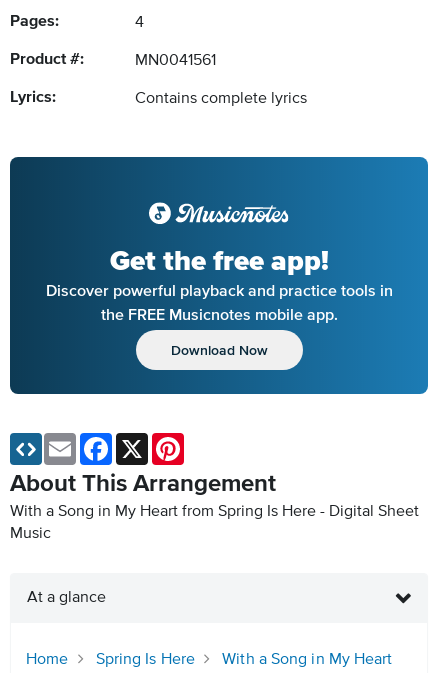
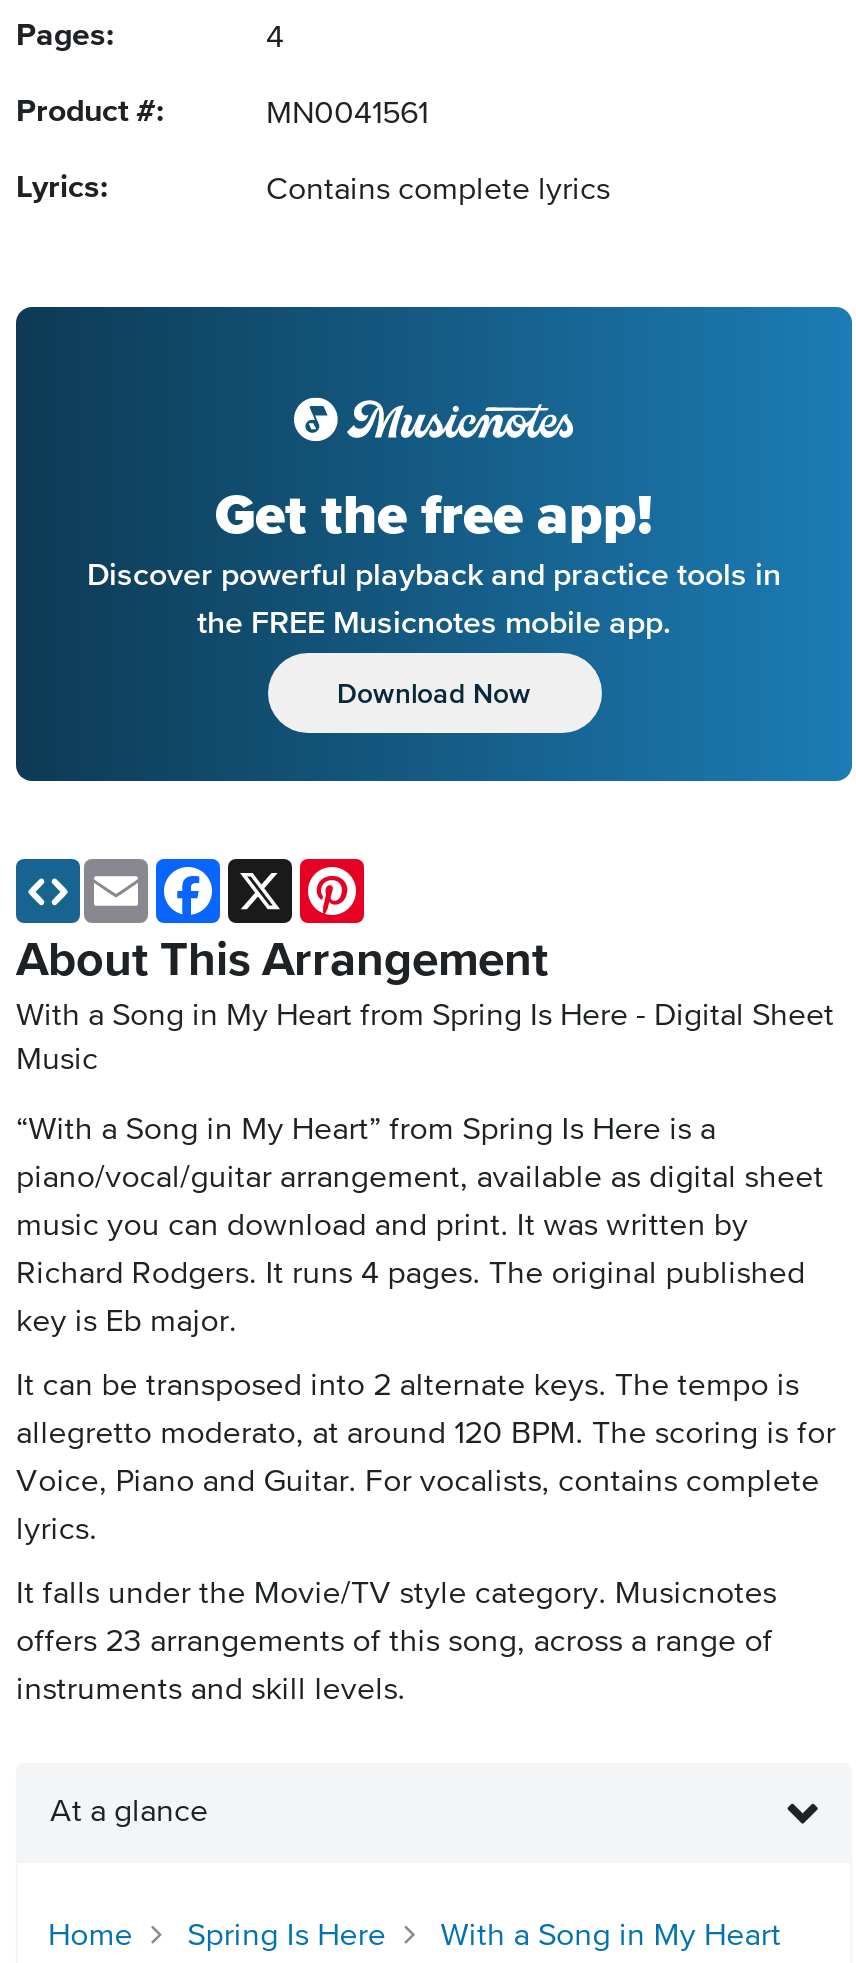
none -> [16,1116,836,1708] “With a Song in My Heart” from Spring Is Here is a | piano/vocal/guitar arrangement, available as digital sheet | music you can download and print. It was written by | Richard Rodgers. It runs 4 pages. The original published | key is Eb major. | It can be transposed into 2 alternate keys. The tempo is | allegretto moderato, at around 120 BPM. The scoring is for | Voice, Piano and Guitar. For vocalists, contains complete | lyrics. | It falls under the Movie/TV style category. Musicnotes | offers 23 arrangements of this song, across a range of | instruments and skill levels.

